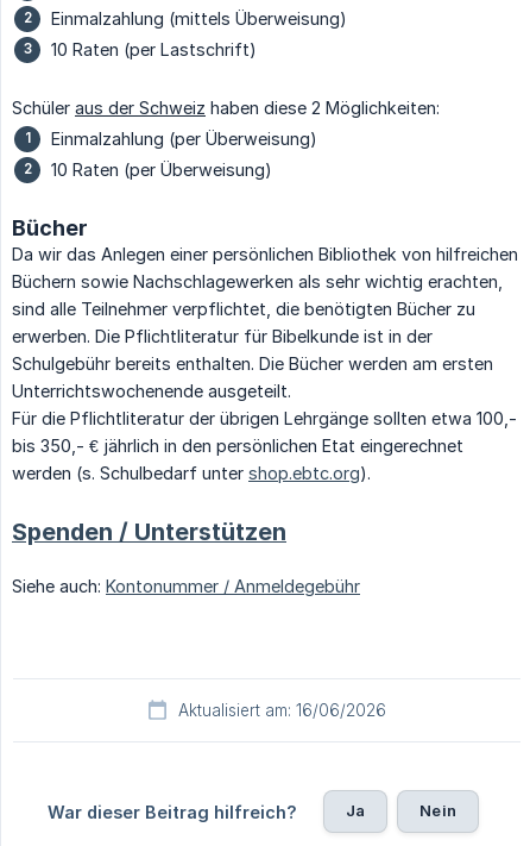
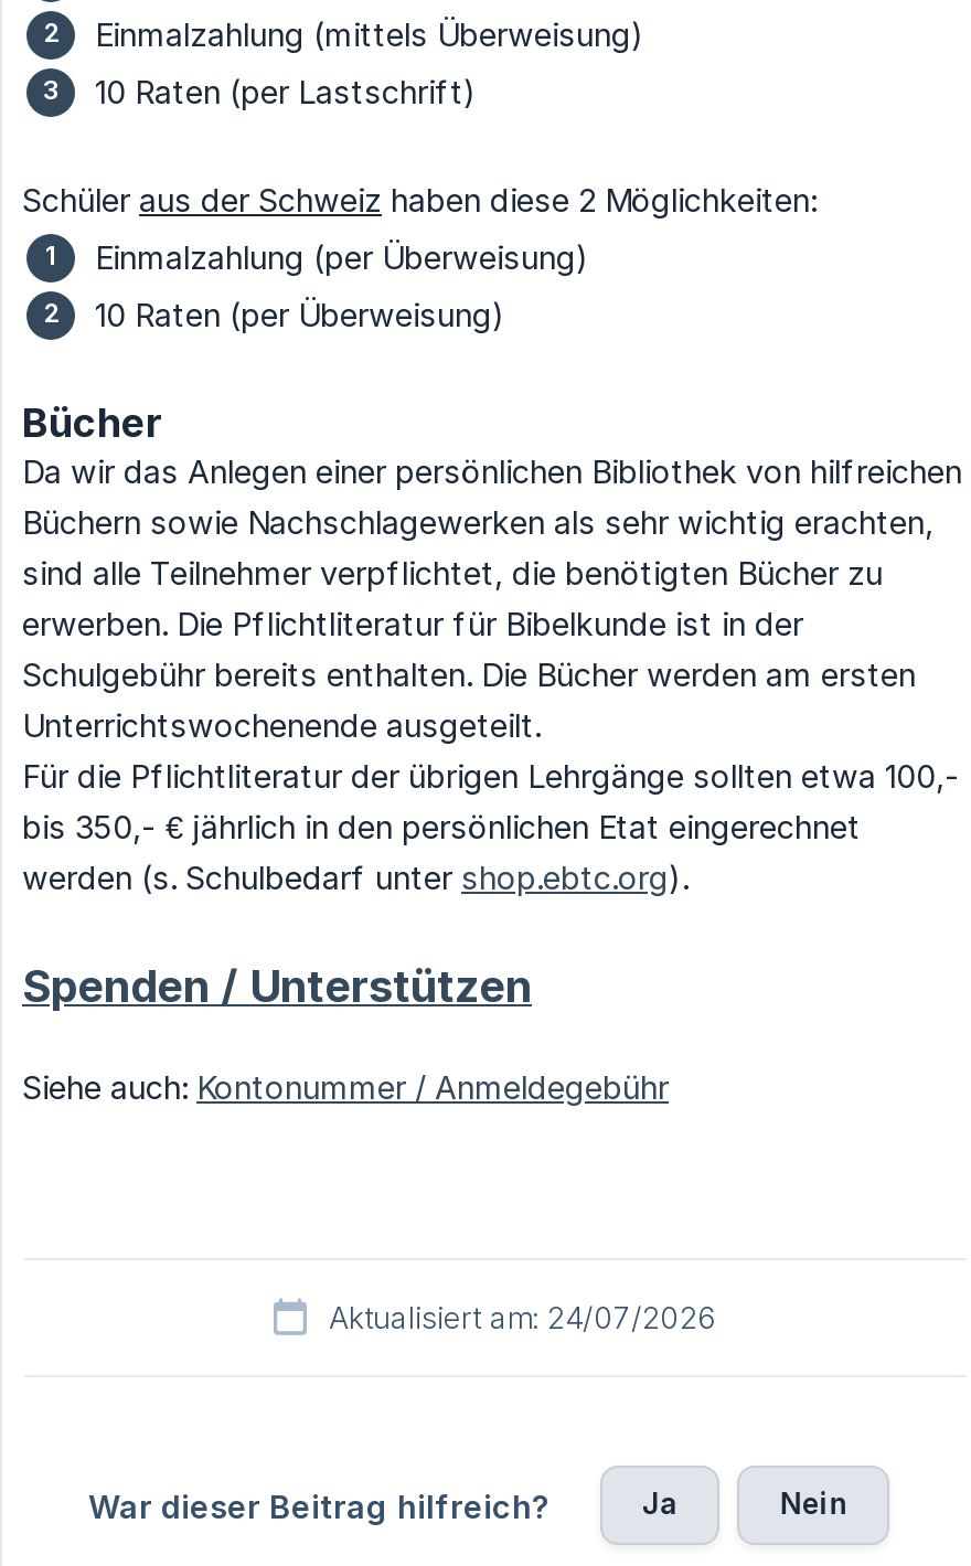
[178,701,386,720] Aktualisiert am: 16/06/2026 -> [329,1300,717,1336] Aktualisiert am: 24/07/2026

